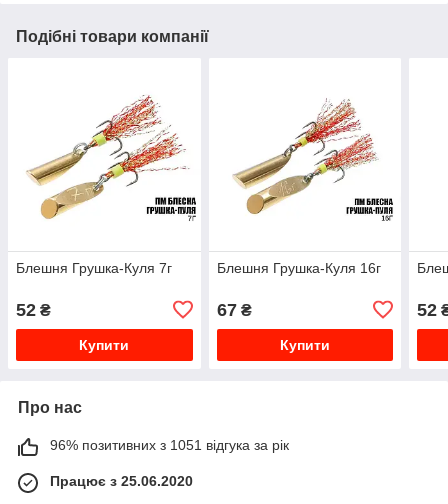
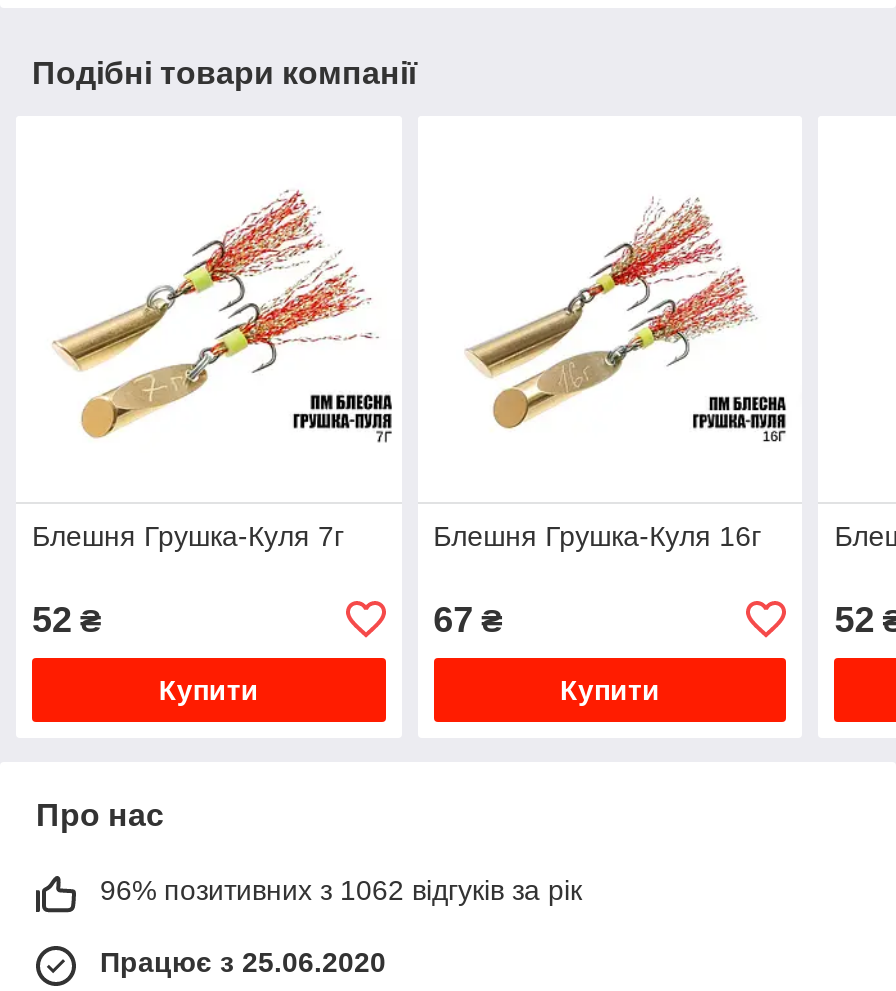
[50,437,289,453] 96% позитивних з 1051 відгука за рік -> [100,874,582,906] 96% позитивних з 1062 відгуків за рік

